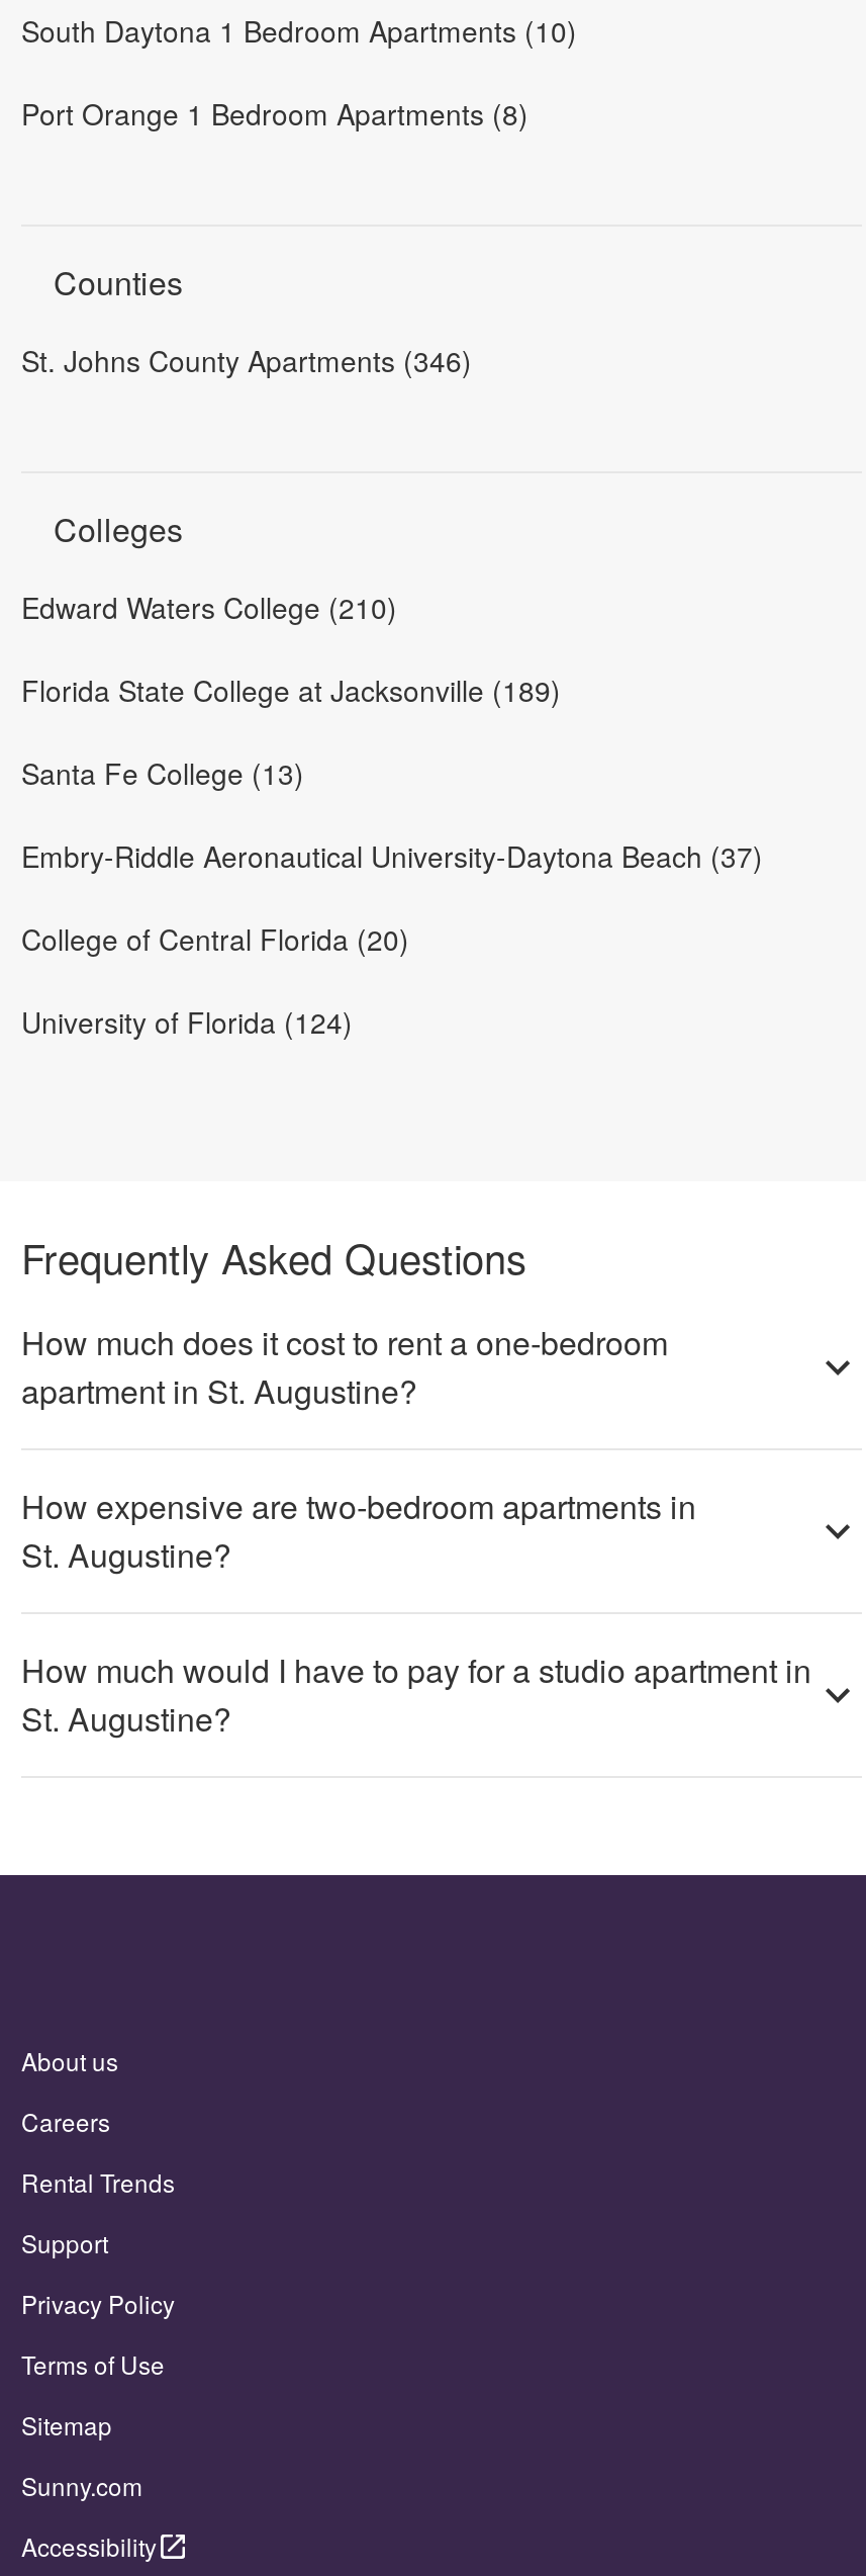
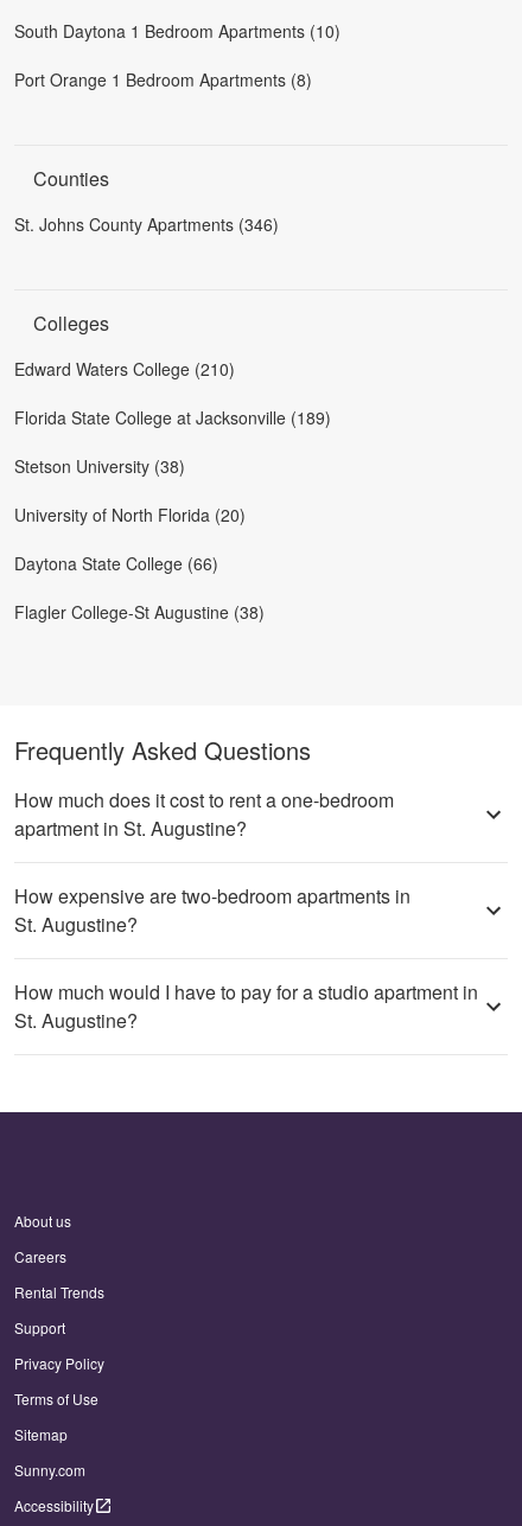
[21,752,304,793] Santa Fe College (13) -> [14,454,185,478] Stetson University (38)
[21,835,763,876] Embry-Riddle Aeronautical University-Daytona Beach (37) -> [14,503,246,526] University of North Florida (20)
[21,918,409,959] College of Central Florida (20) -> [14,551,218,575] Daytona State College (66)
[21,1001,353,1042] University of Florida (124) -> [14,600,265,624] Flagler College-St Augustine (38)

